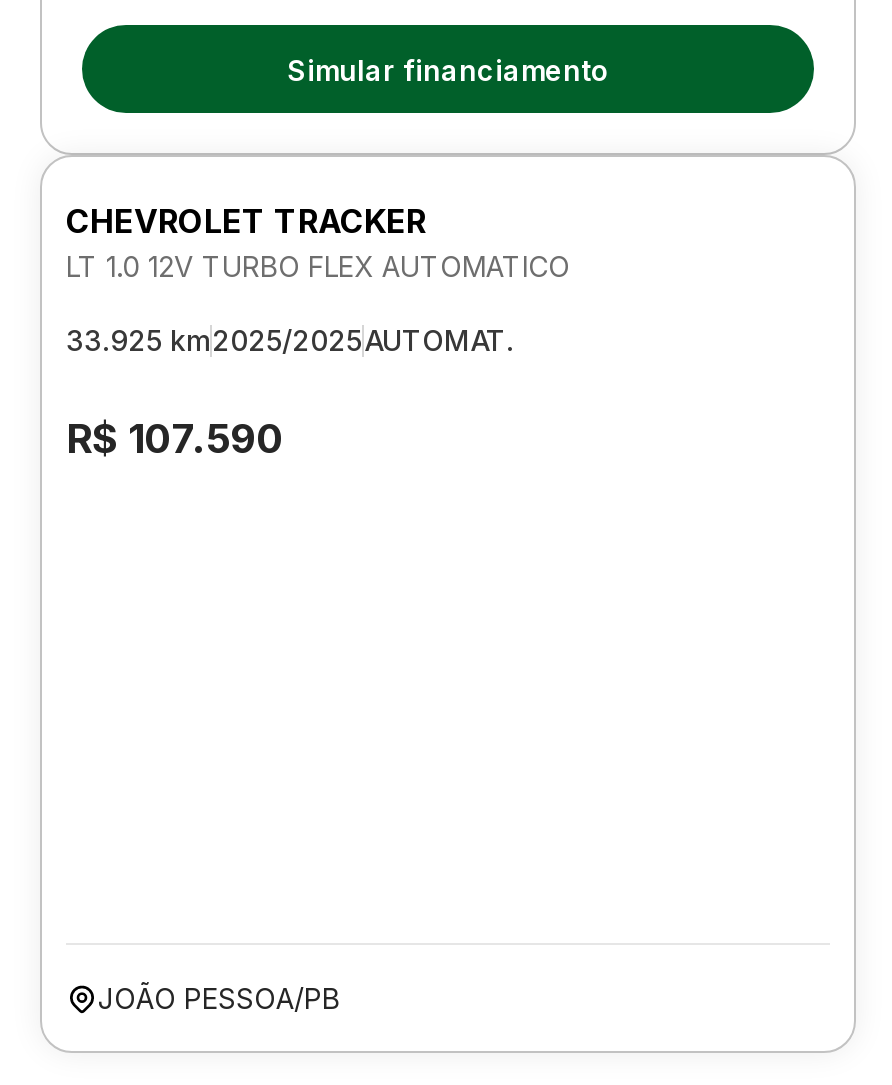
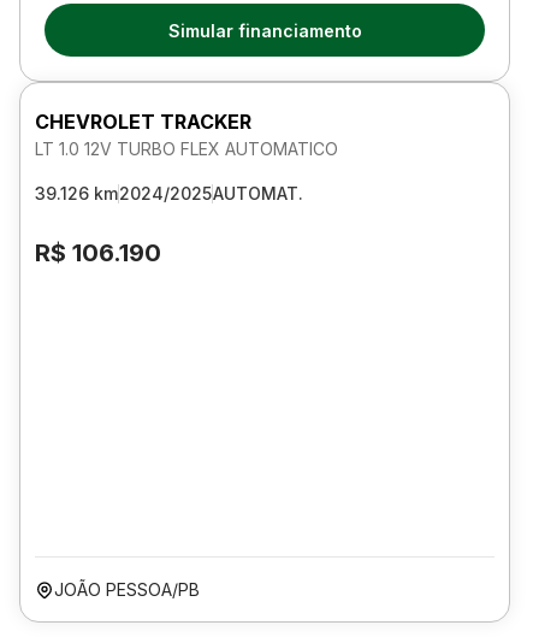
[66,323,514,357] 33.925 km2025/2025AUTOMAT. -> [35,183,303,204] 39.126 km2024/2025AUTOMAT.
[66,415,284,463] R$ 107.590 -> [35,238,161,267] R$ 106.190

